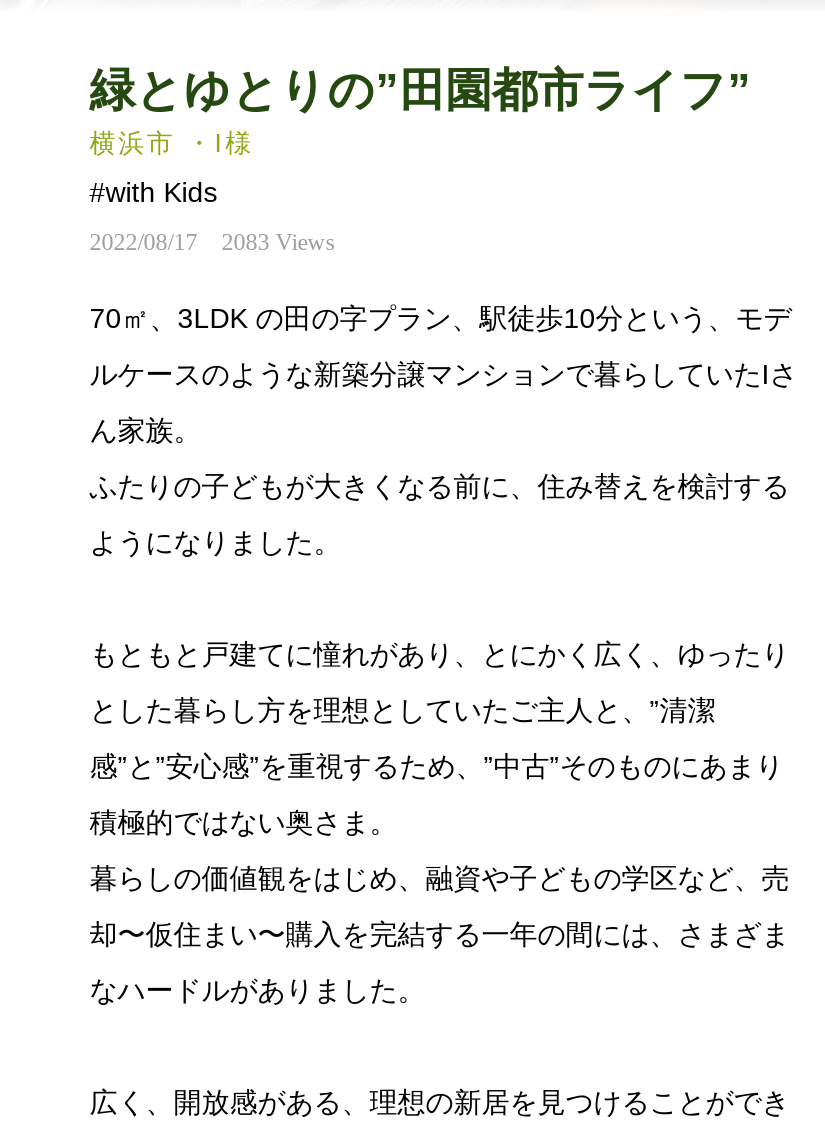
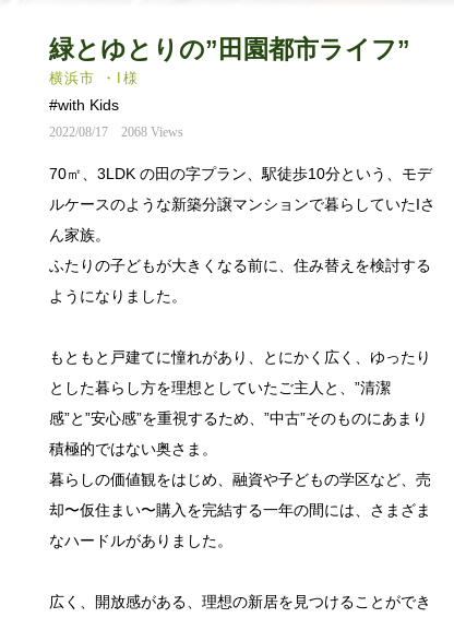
[90,228,336,256] 2022/08/17 2083 Views -> [49,124,183,140] 2022/08/17 2068 Views

